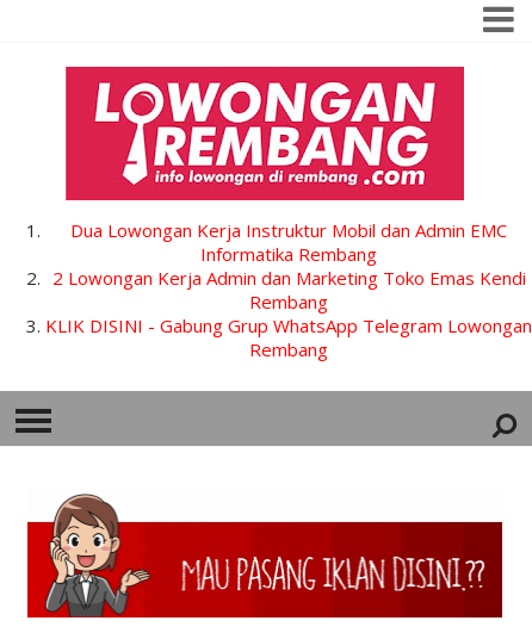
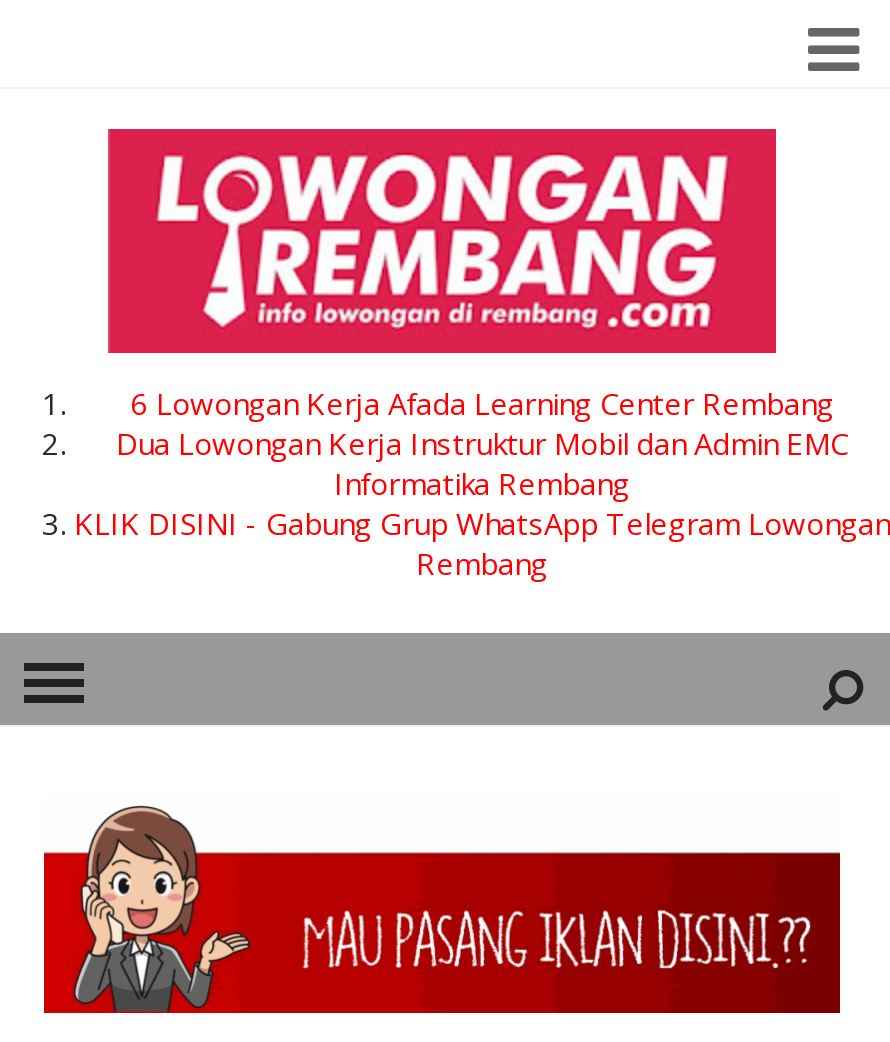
none -> [130,383,834,423] 6 Lowongan Kerja Afada Learning Center Rembang
moved [70,218,507,266] -> [116,423,848,503]: Dua Lowongan Kerja Instruktur Mobil dan Admin EMC | Informatika Rembang
[52,266,525,314] 2 Lowongan Kerja Admin dan Marketing Toko Emas Kendi | Rembang -> none

